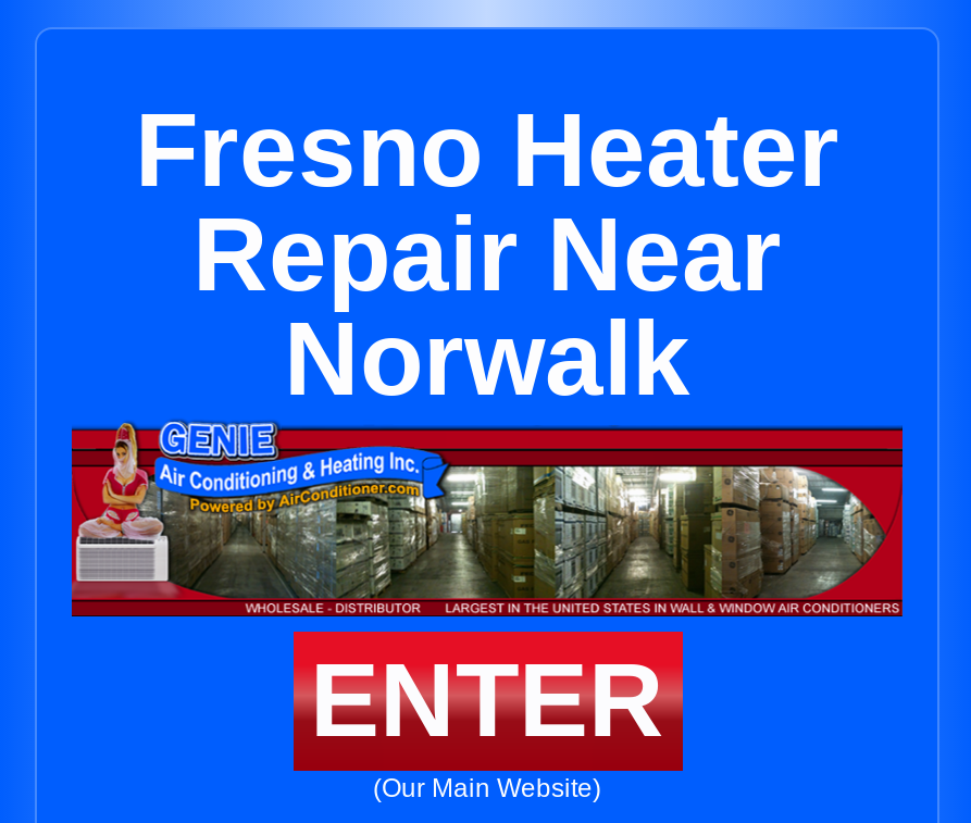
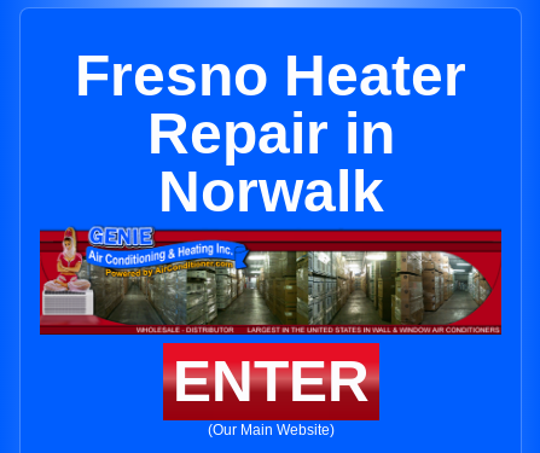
[192,197,782,312] Repair Near -> [147,101,394,165] Repair in

